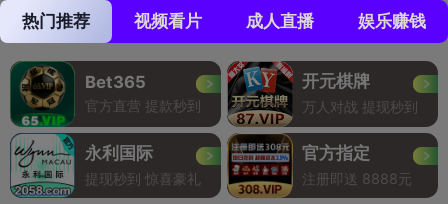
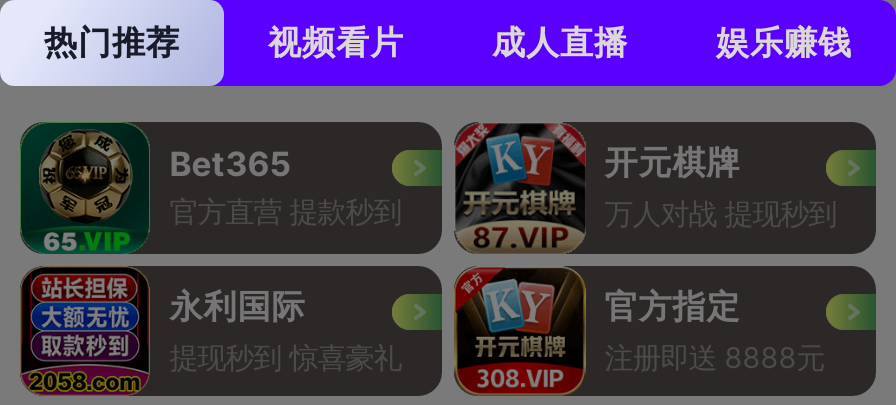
[10,133,75,198] [image] -> [20,266,148,396] [image]
[228,134,292,196] [image] -> [456,268,582,394] [image]

